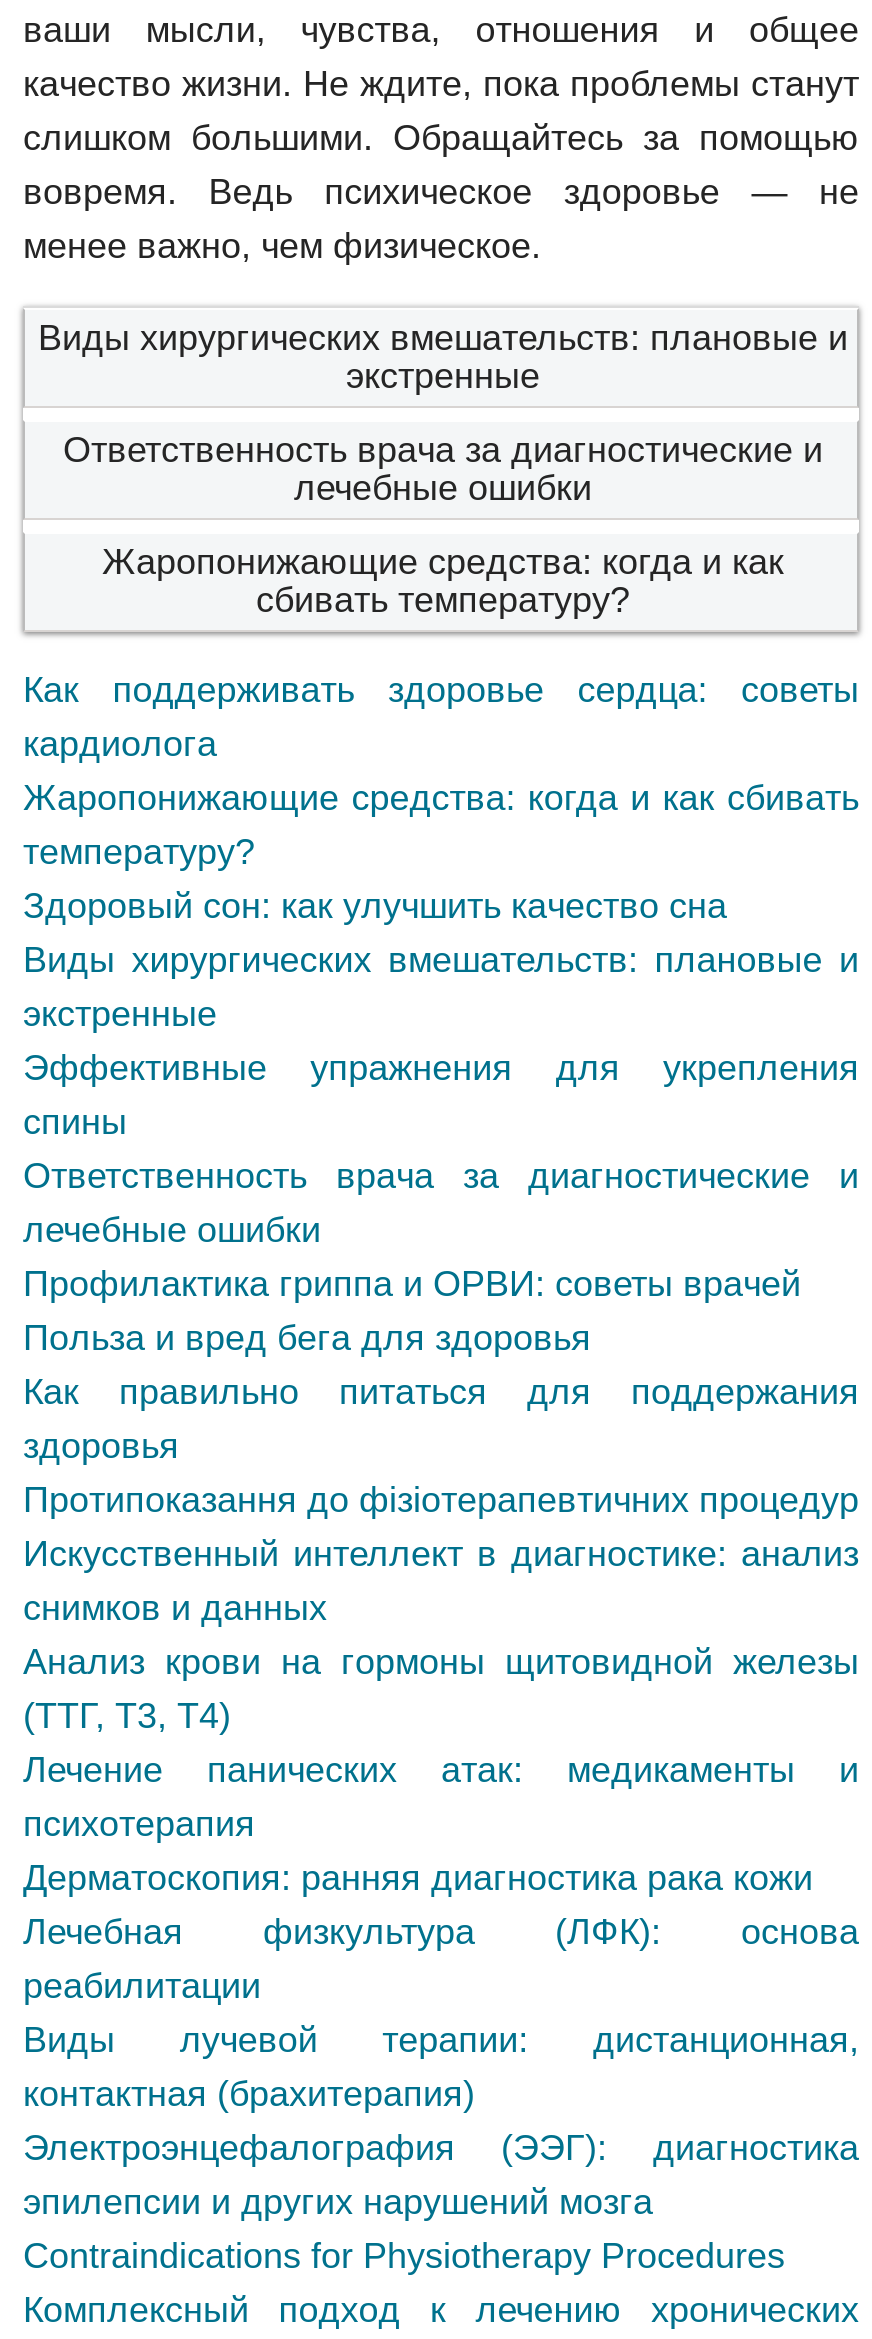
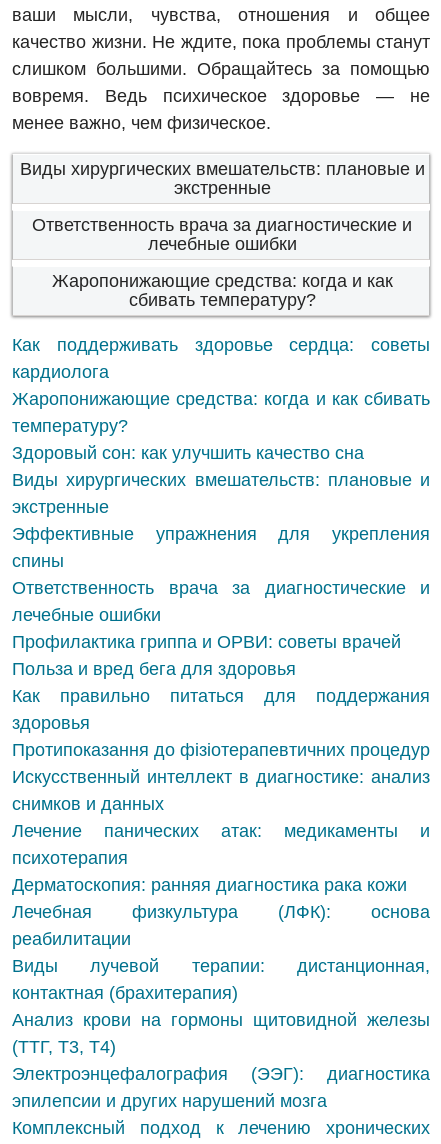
moved [23,1643,859,1737] -> [12,1010,430,1057]: Анализ крови на гормоны щитовидной железы | (ТТГ, Т3, Т4)
moved [23,1751,859,2115] -> [12,821,430,1003]: Лечение панических атак: медикаменты и | психотерапия | Дерматоскопия: ранняя диагностика рака кожи | Лечебная физкультура (ЛФК): основа | реабилитации | Виды лучевой терапии: дистанционная, | контактная (брахитерапия)
[23,2237,785,2277] Contraindications for Physiotherapy Procedures -> none

